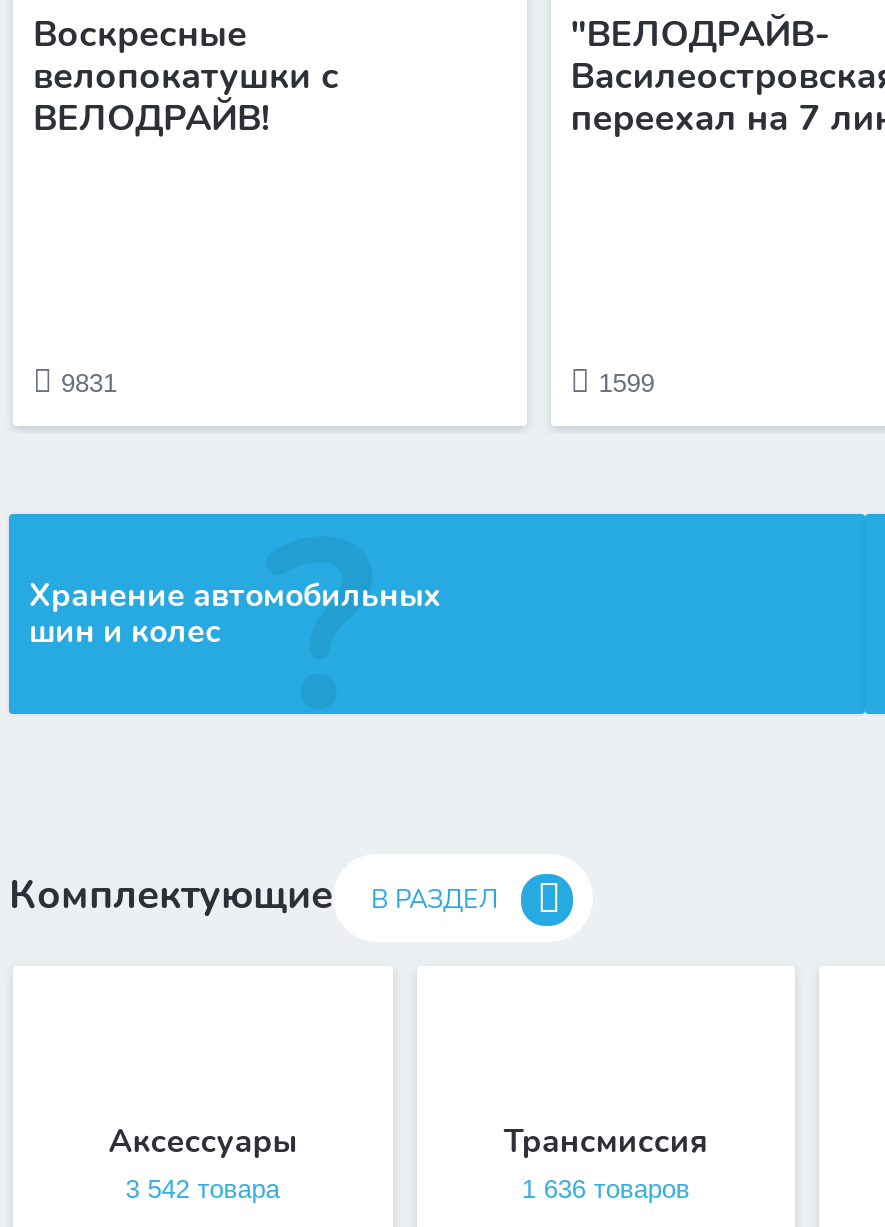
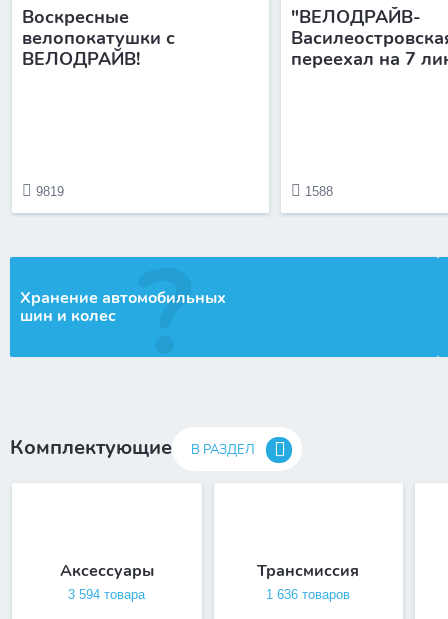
[61,368,117,398] 9831 -> [36,184,64,199] 9819
[599,368,655,398] 1599 -> [305,184,333,199] 1588
[126,1174,280,1204] 3 542 товара -> [68,587,145,602] 3 594 товара

